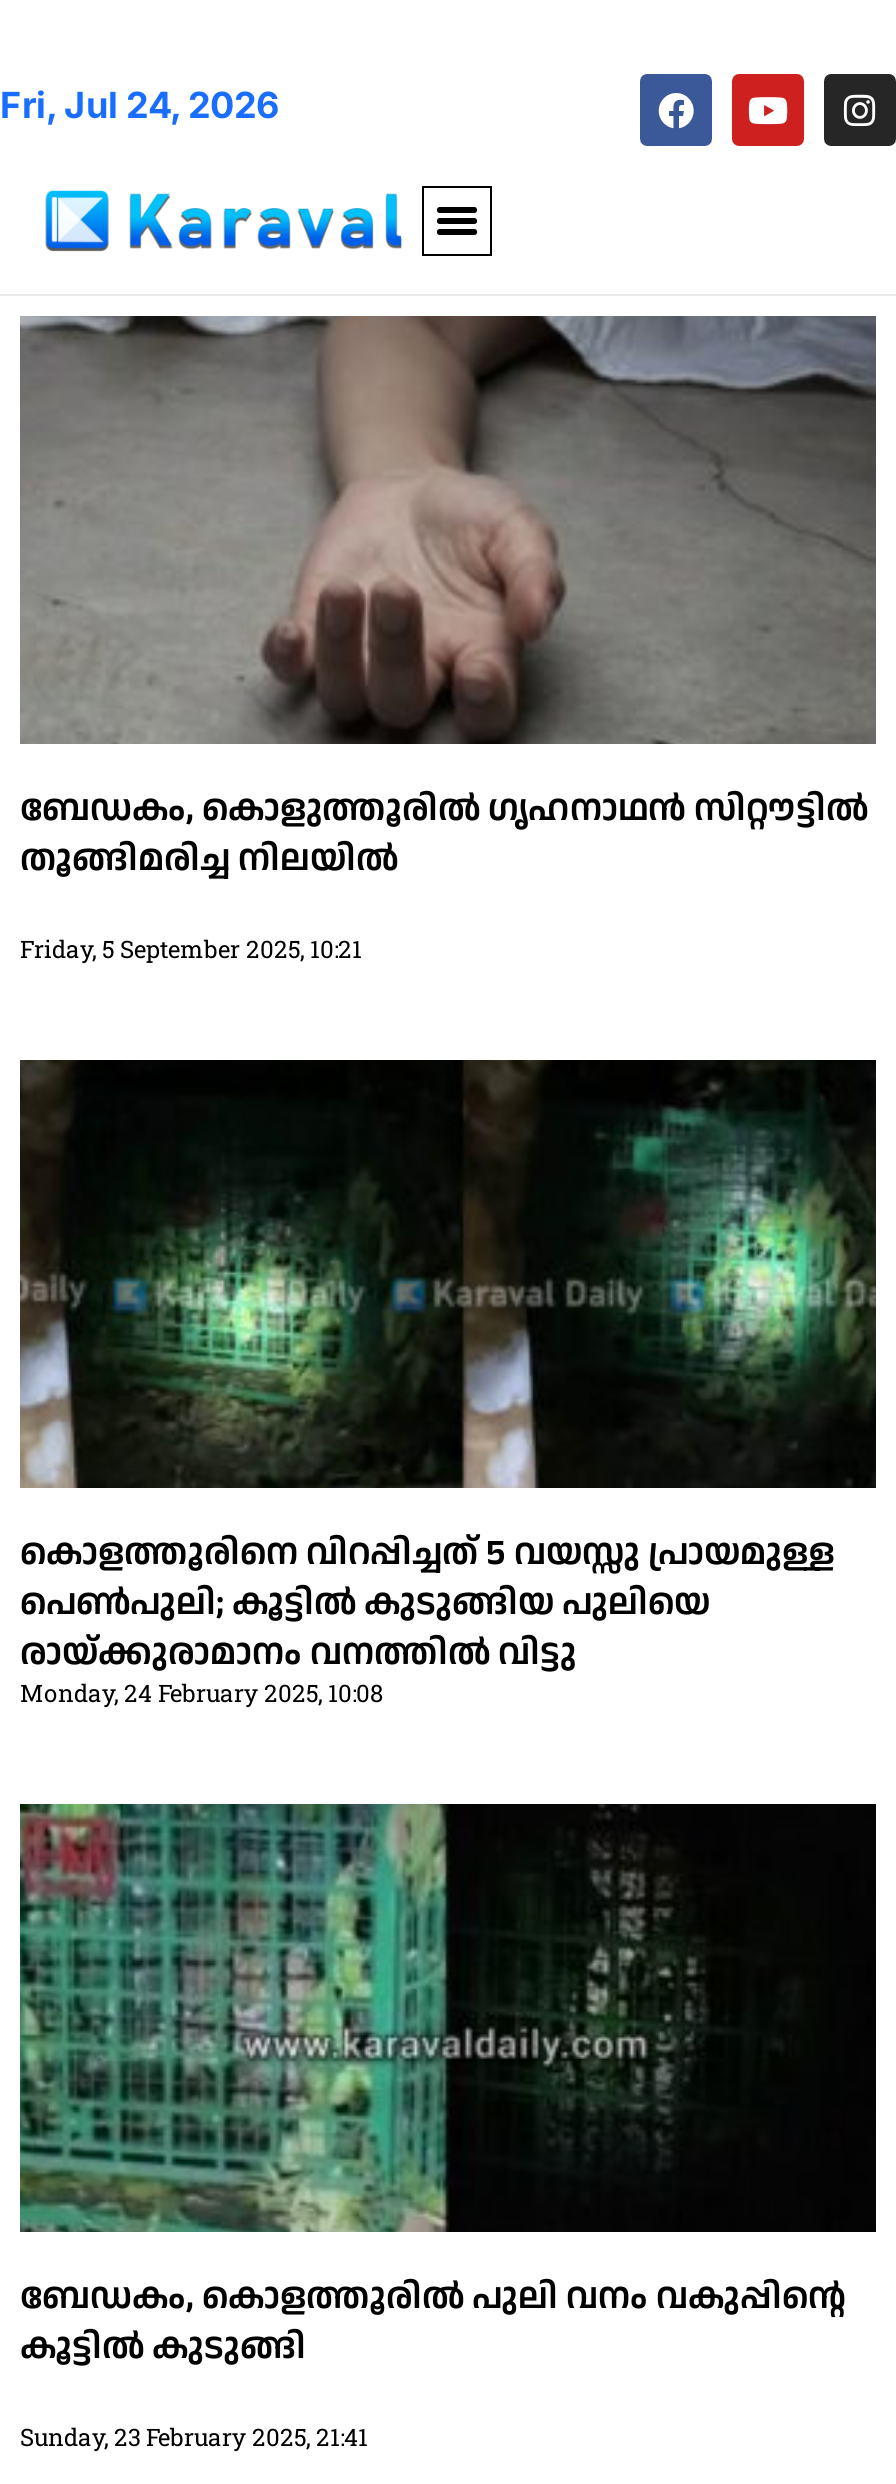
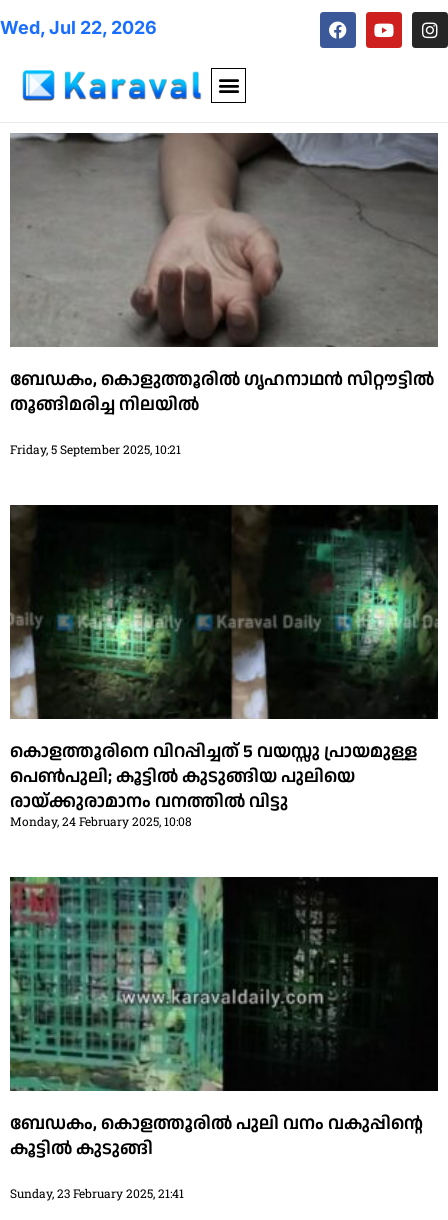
[0,84,280,126] Fri, Jul 24, 2026 -> [0,17,157,38] Wed, Jul 22, 2026

